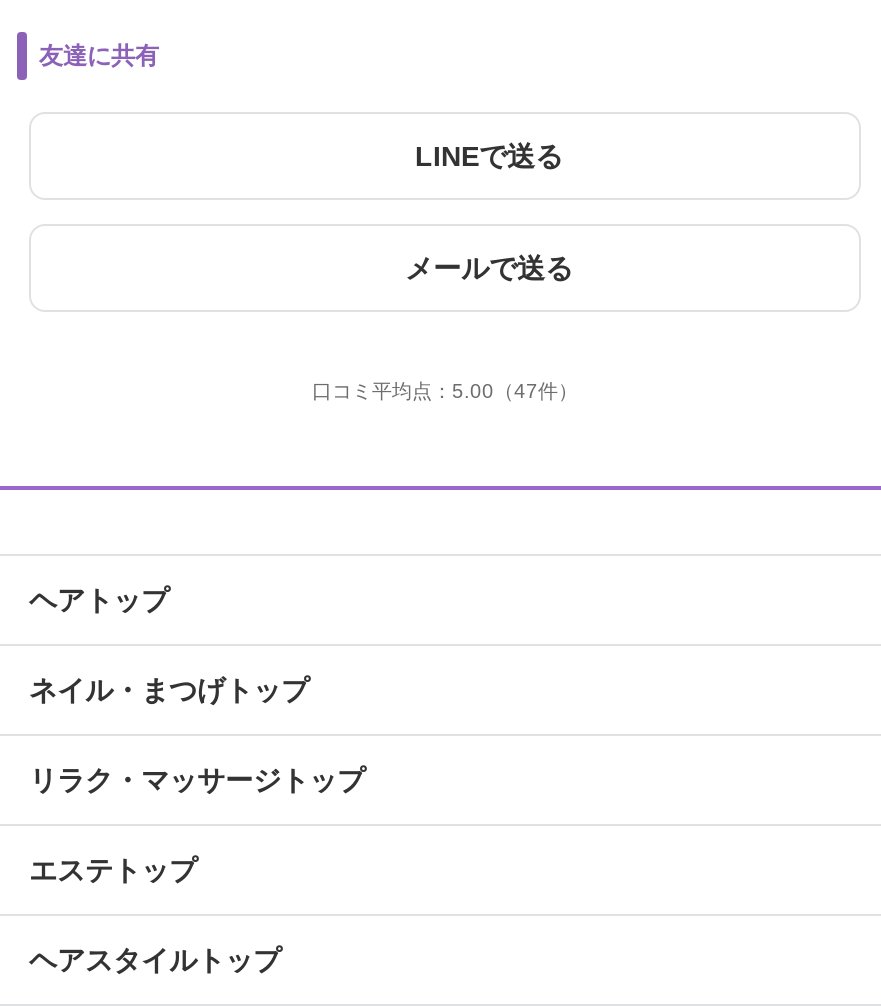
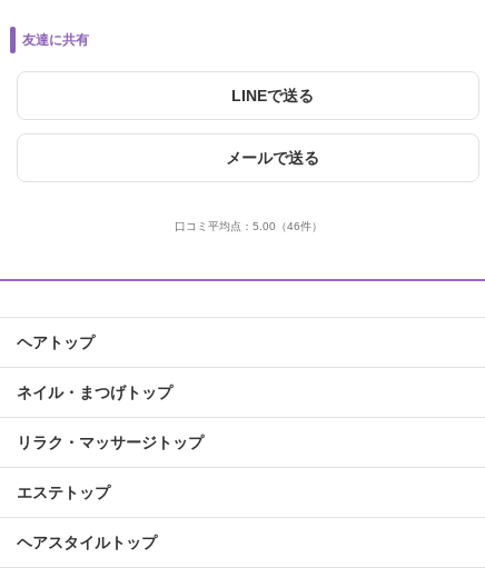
[312,380,578,402] 口コミ平均点：5.00（47件） -> [174,220,322,232] 口コミ平均点：5.00（46件）

